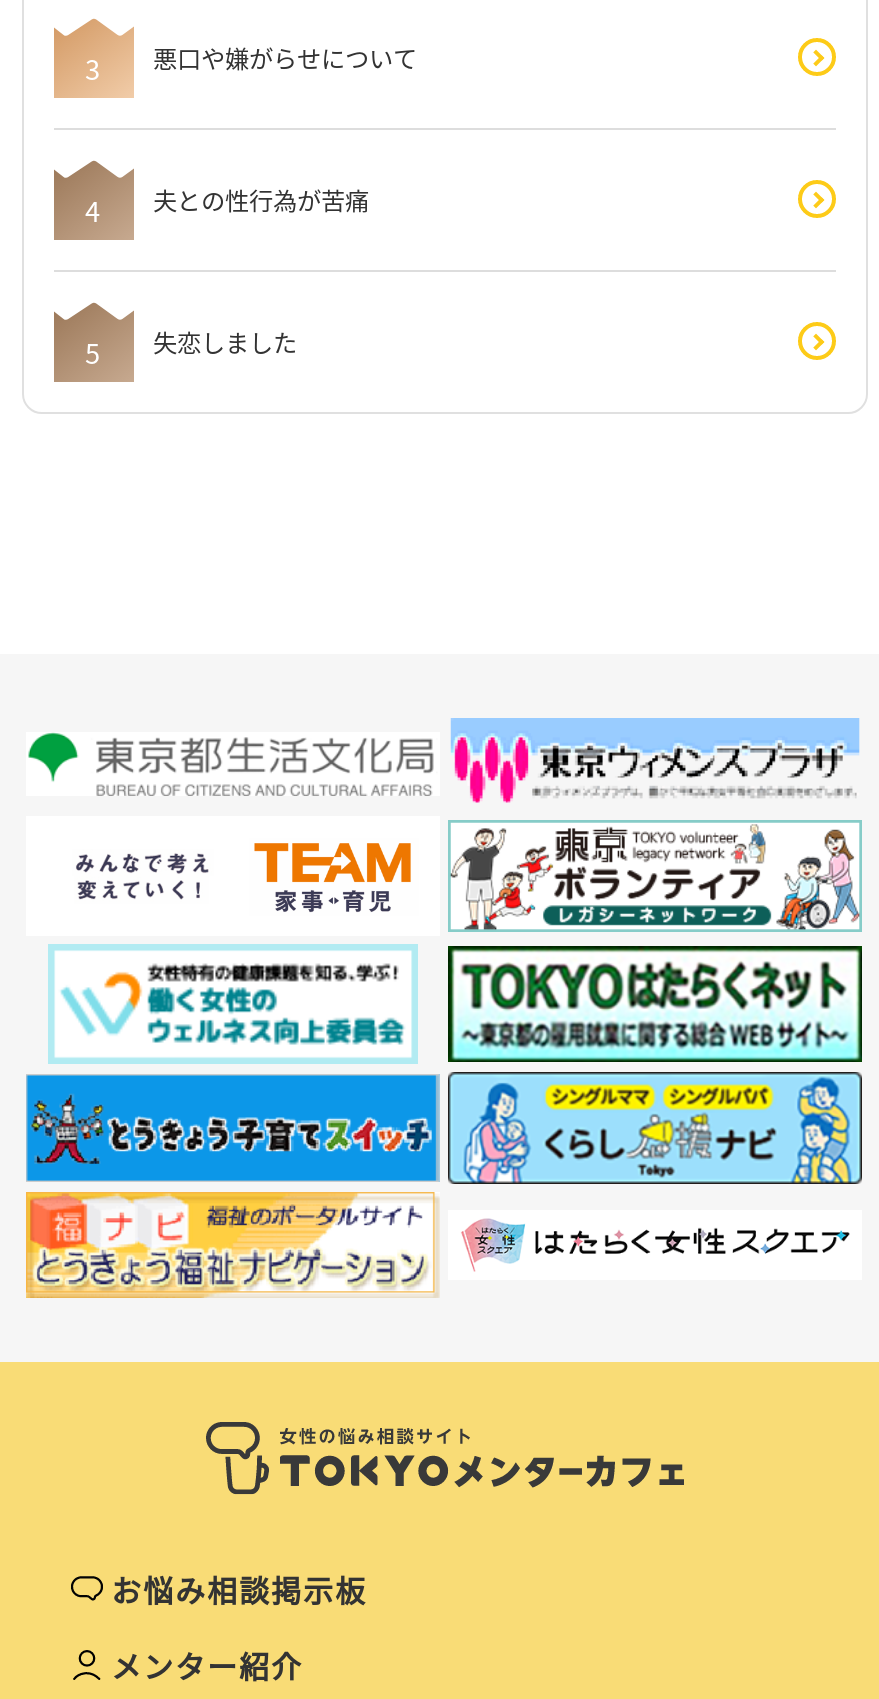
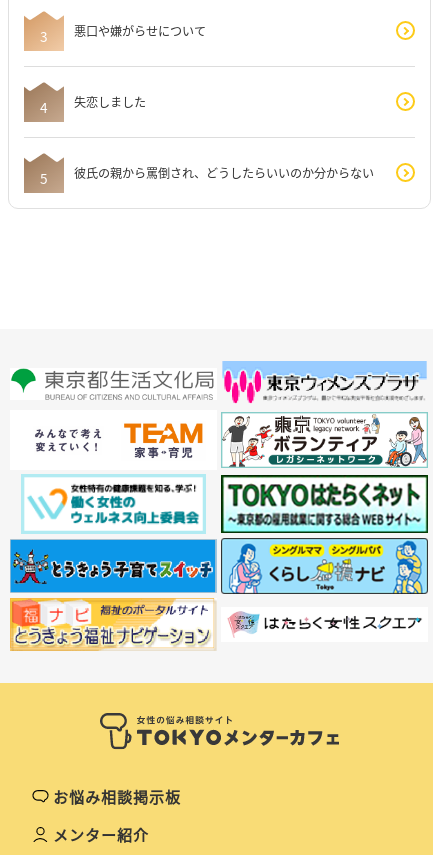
moved [54,164,134,238] -> [24,13,64,50]: [image]
[153,181,369,217] 夫との性行為が苦痛 -> none
moved [54,306,297,382] -> [24,84,145,122]: [image] | 失恋しました
none -> [73,163,373,181] 彼氏の親から罵倒され、どうしたらいいのか分からない

